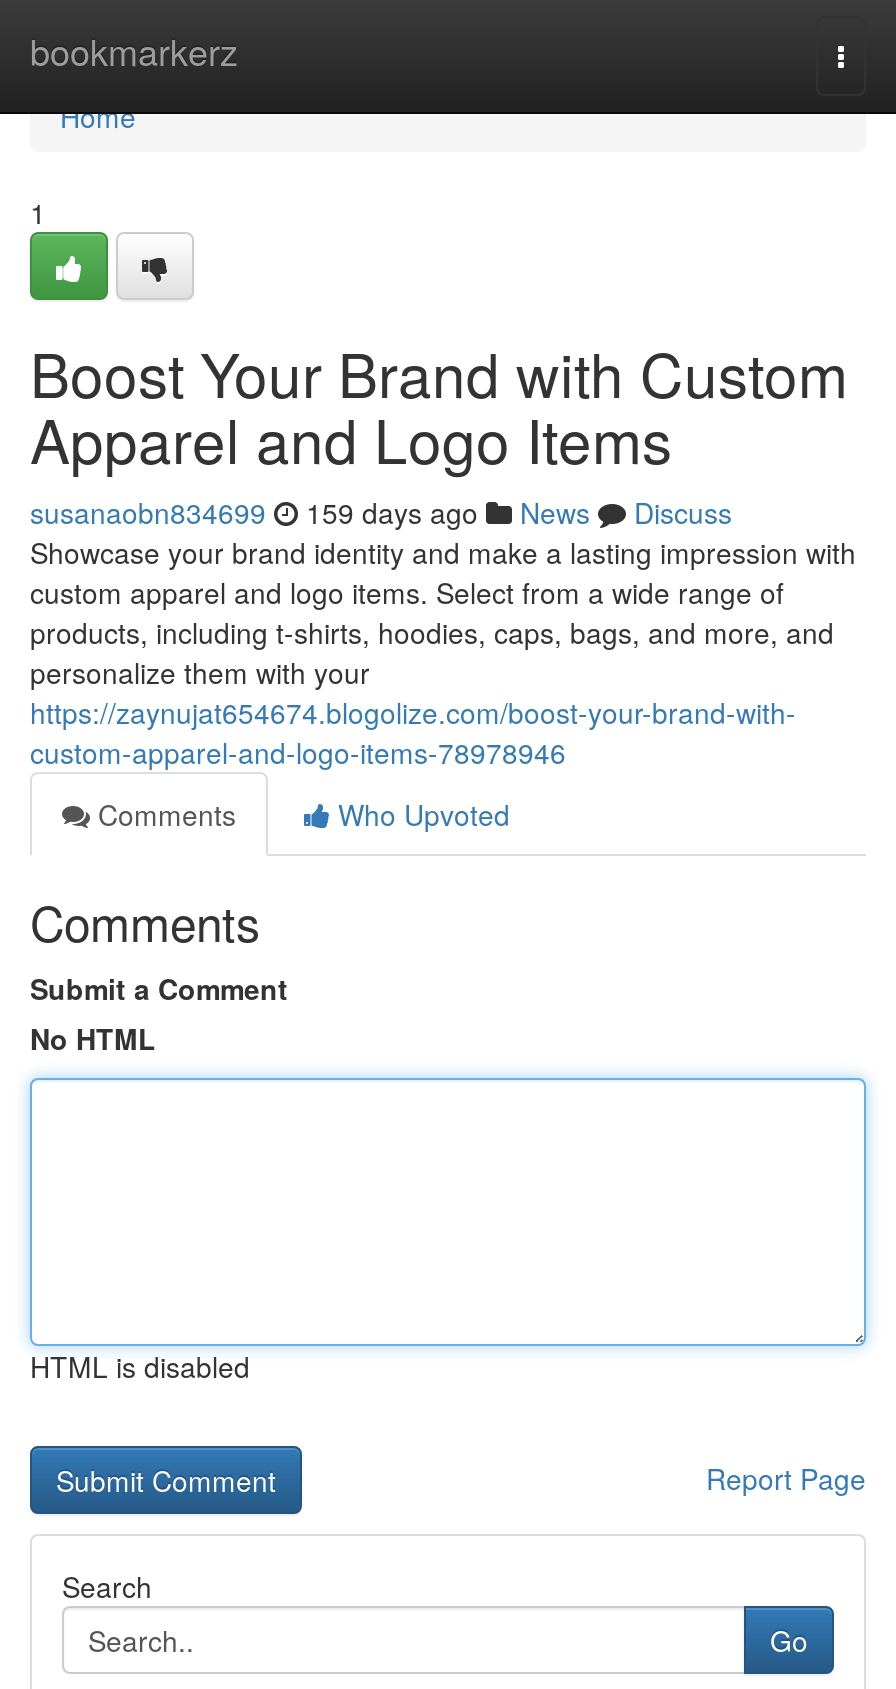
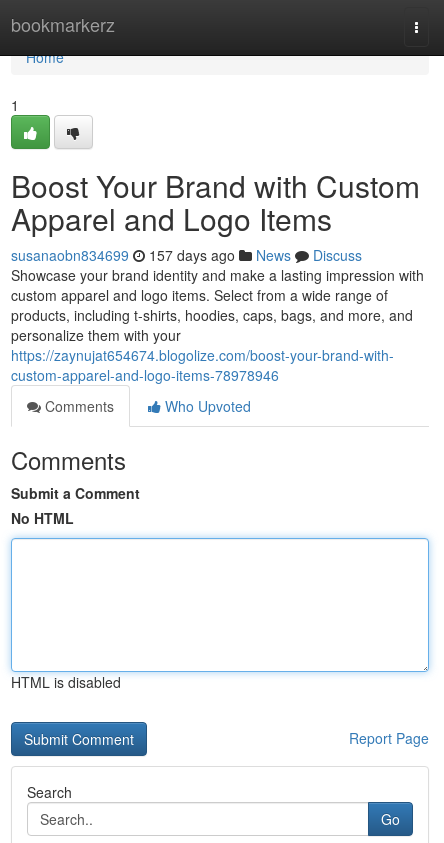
[30,492,732,532] susanaobn834699 159 days ago News Discuss -> [11,245,362,265] susanaobn834699 157 days ago News Discuss

